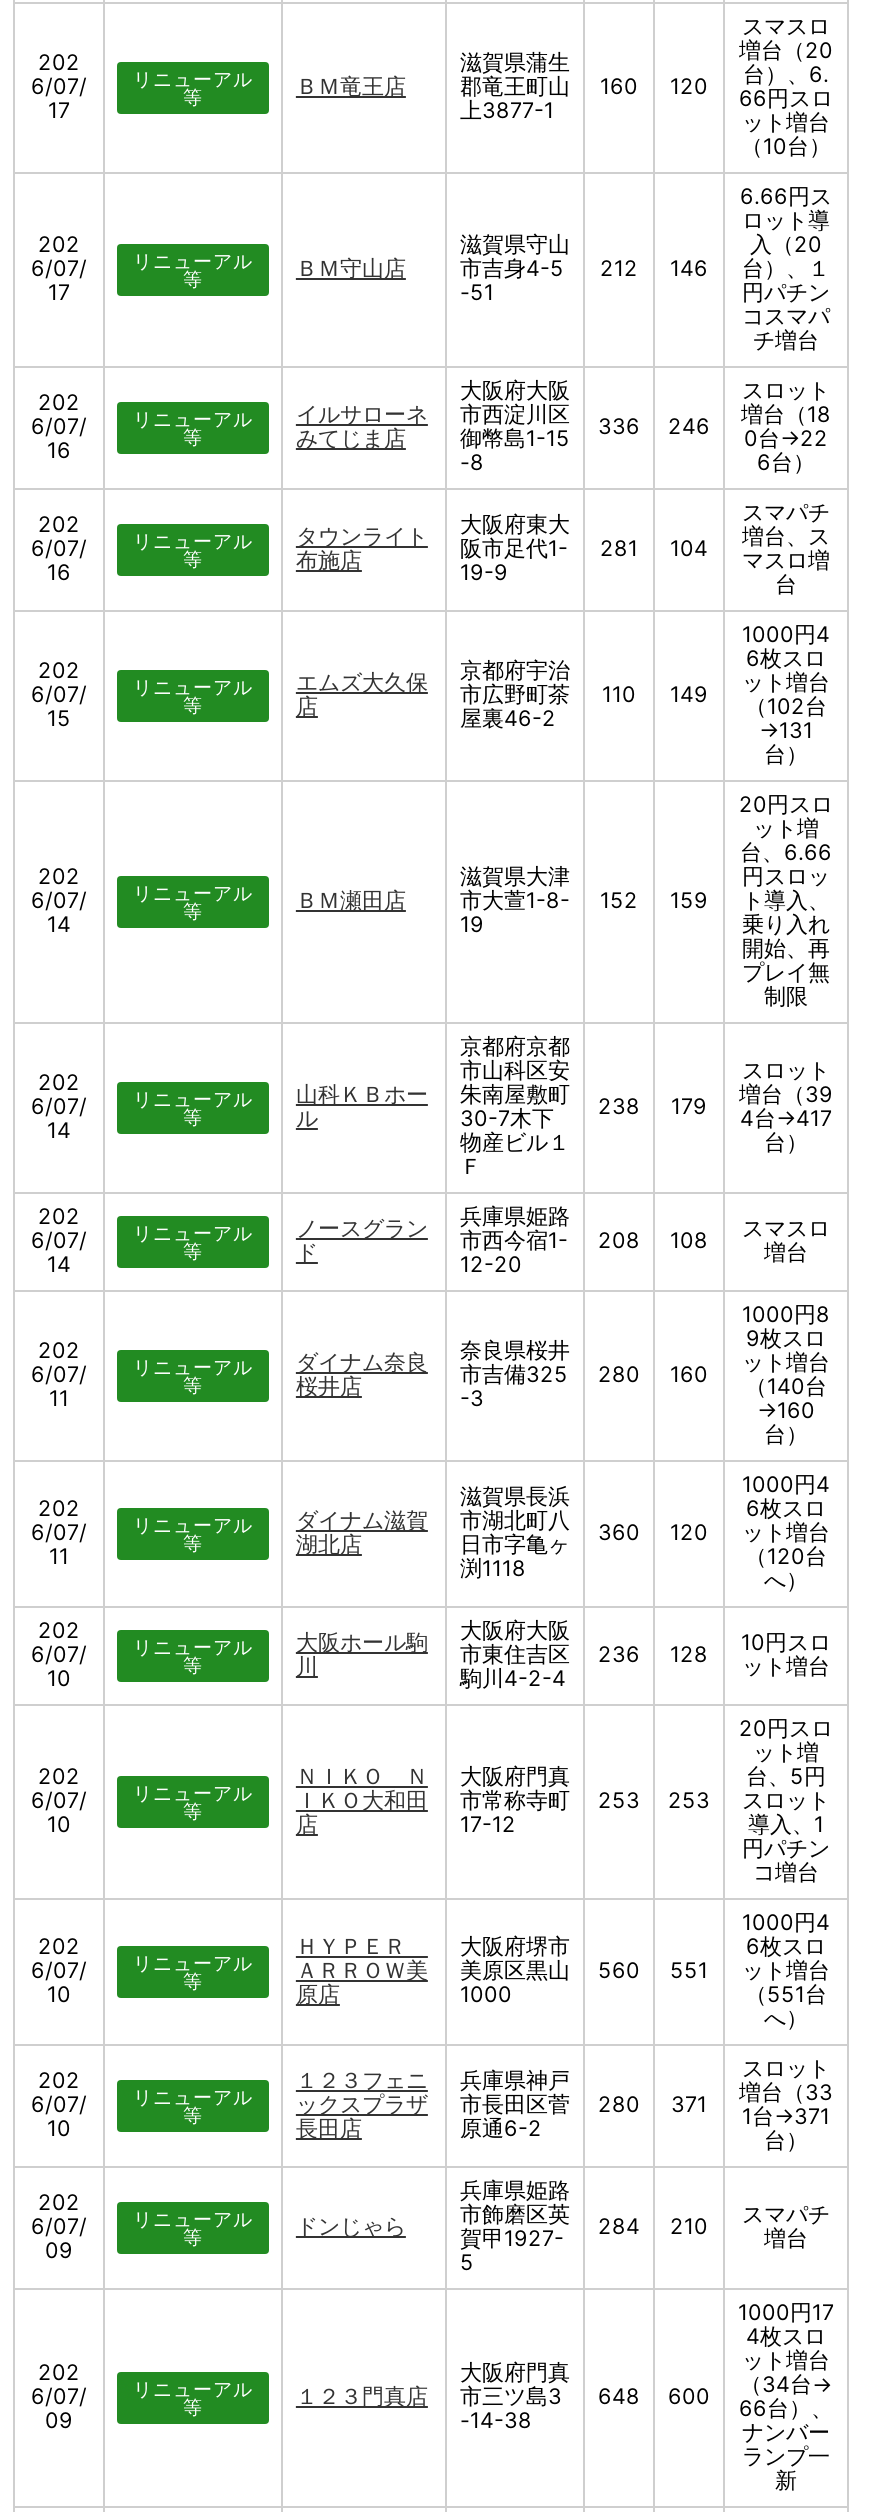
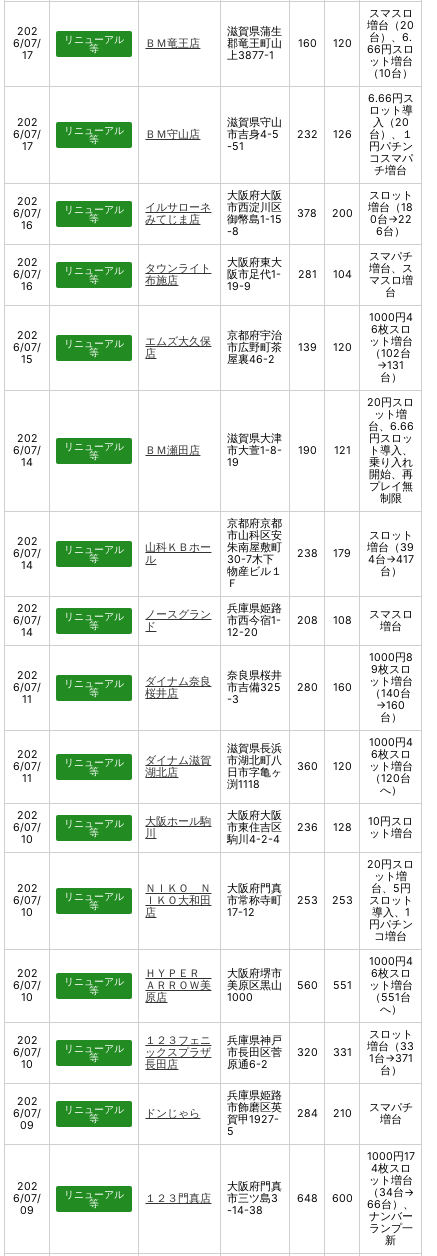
[600,255,638,281] 212 -> [296,128,317,141] 232
[670,255,708,281] 146 -> [332,128,351,141] 126
[598,413,640,439] 336 -> [297,207,317,220] 378
[668,413,710,439] 246 -> [331,207,352,220] 200
[602,681,636,707] 110 -> [297,341,316,354] 139
[670,681,708,707] 149 -> [332,341,351,354] 120
[600,887,638,913] 152 -> [297,444,316,457] 190
[670,887,708,913] 159 -> [333,444,350,457] 121
[598,2091,640,2117] 280 -> [296,1046,317,1059] 320
[671,2091,707,2117] 371 -> [332,1046,351,1059] 331

